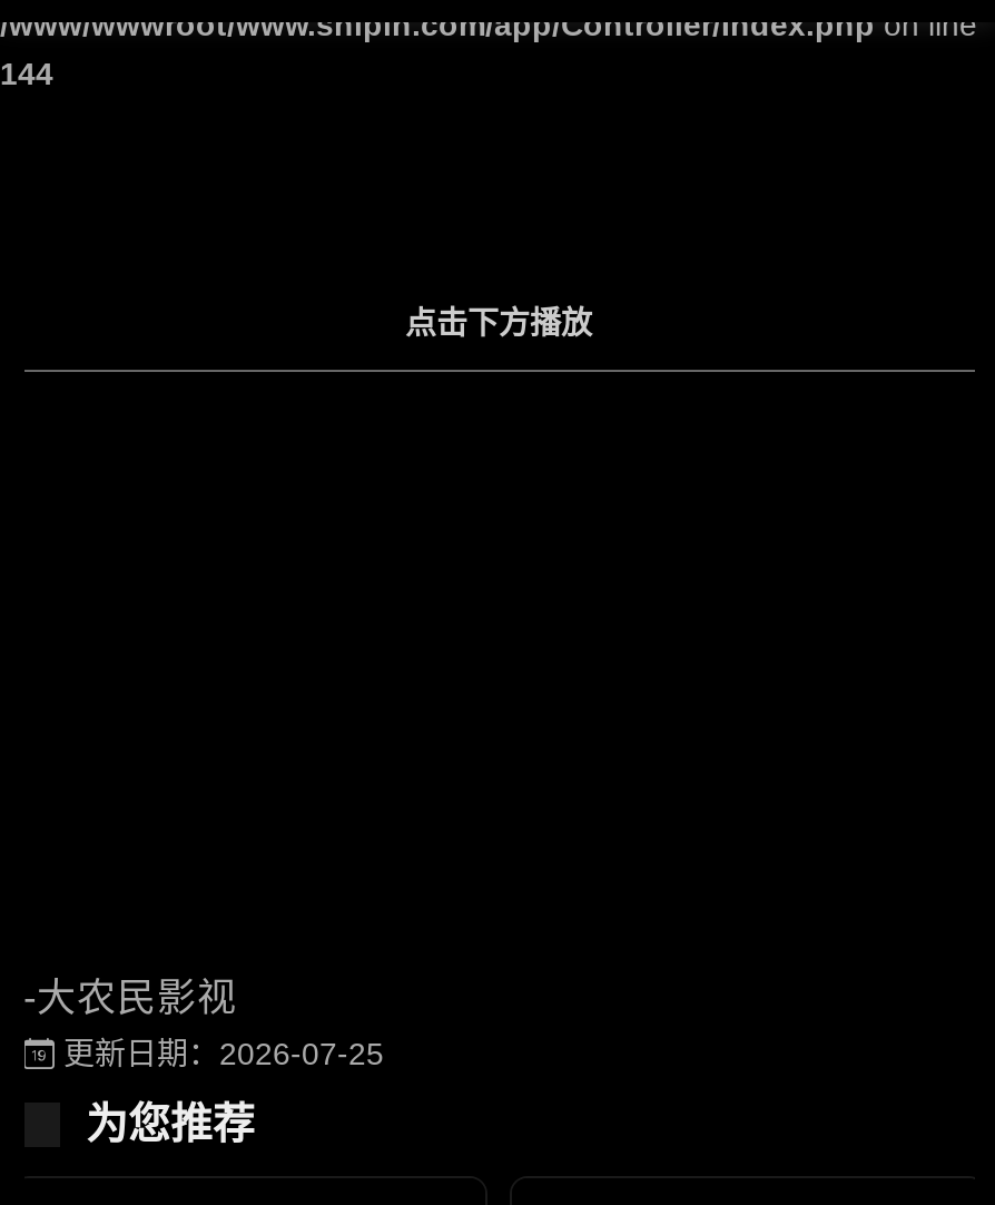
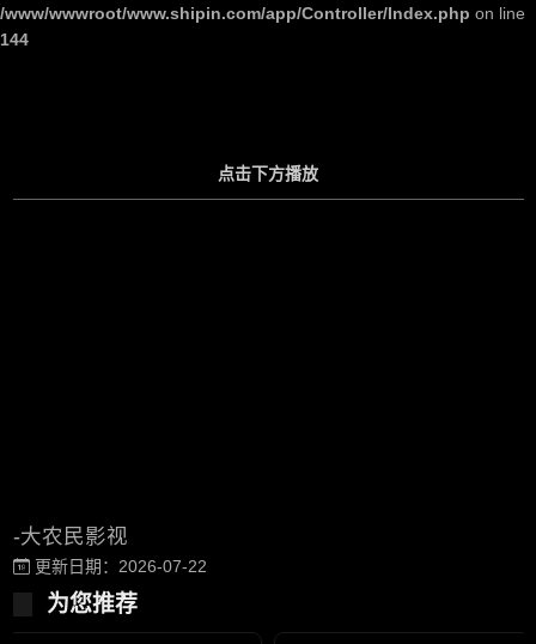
[55,1035,384,1071] 更新日期：2026-07-25 -> [29,556,206,576] 更新日期：2026-07-22

